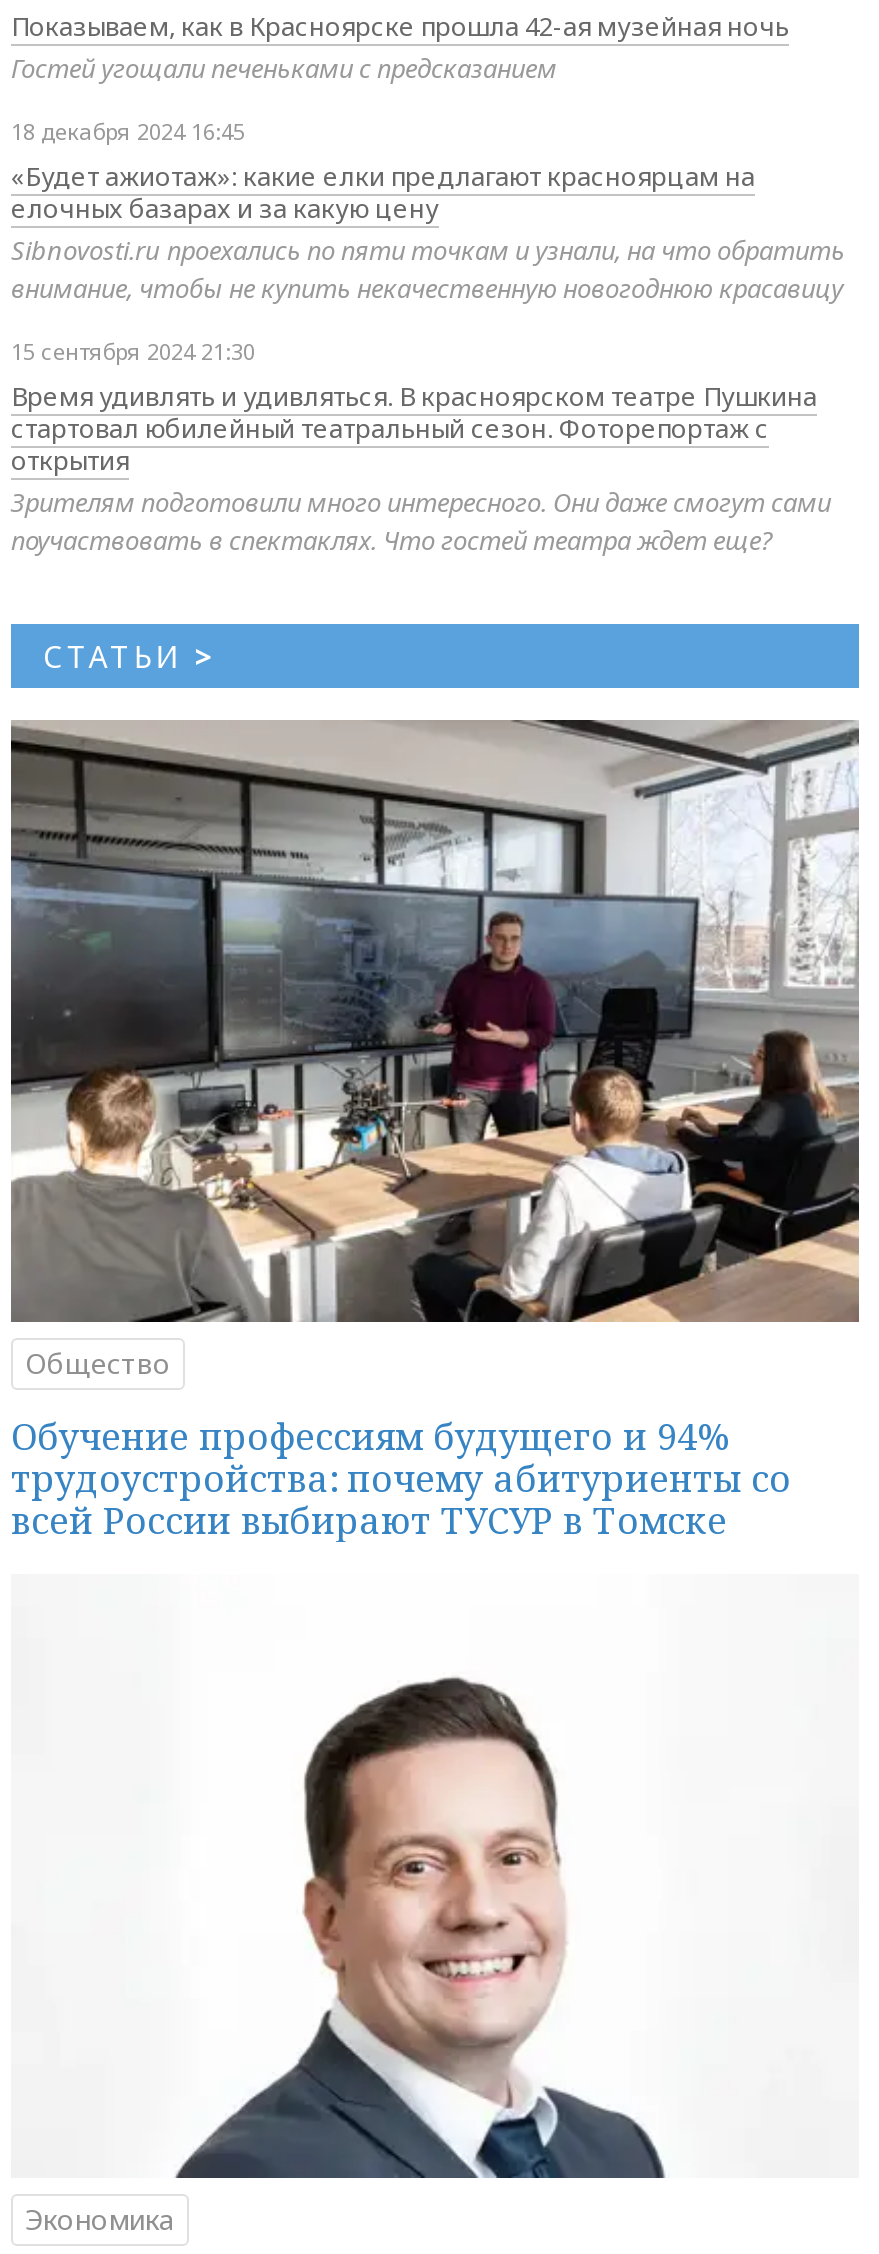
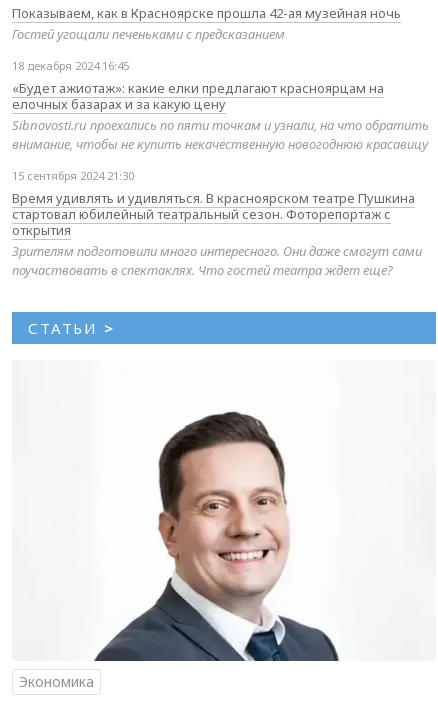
[9,718,861,1545] [image] | Общество | Обучение профессиям будущего и 94% | трудоустройства: почему абитуриенты со | всей России выбирают ТУСУР в Томске -> none

